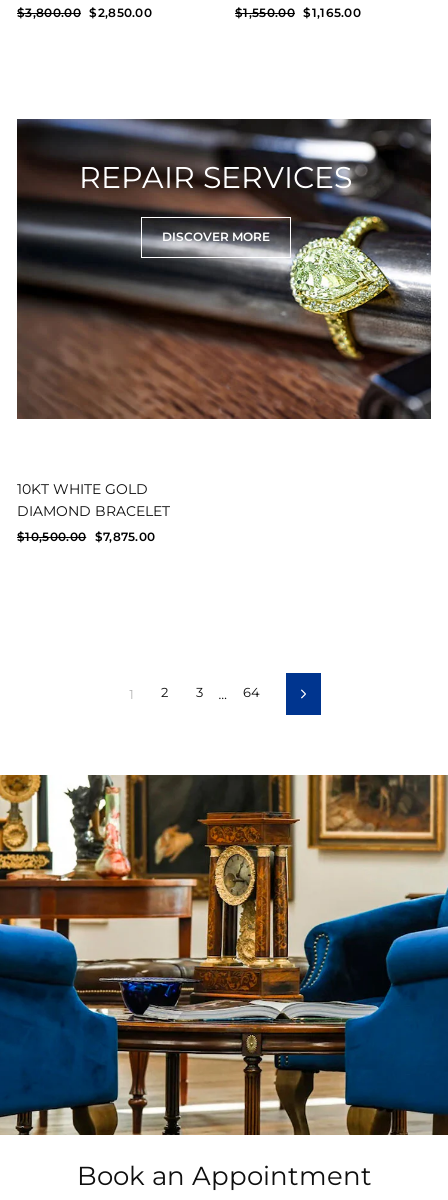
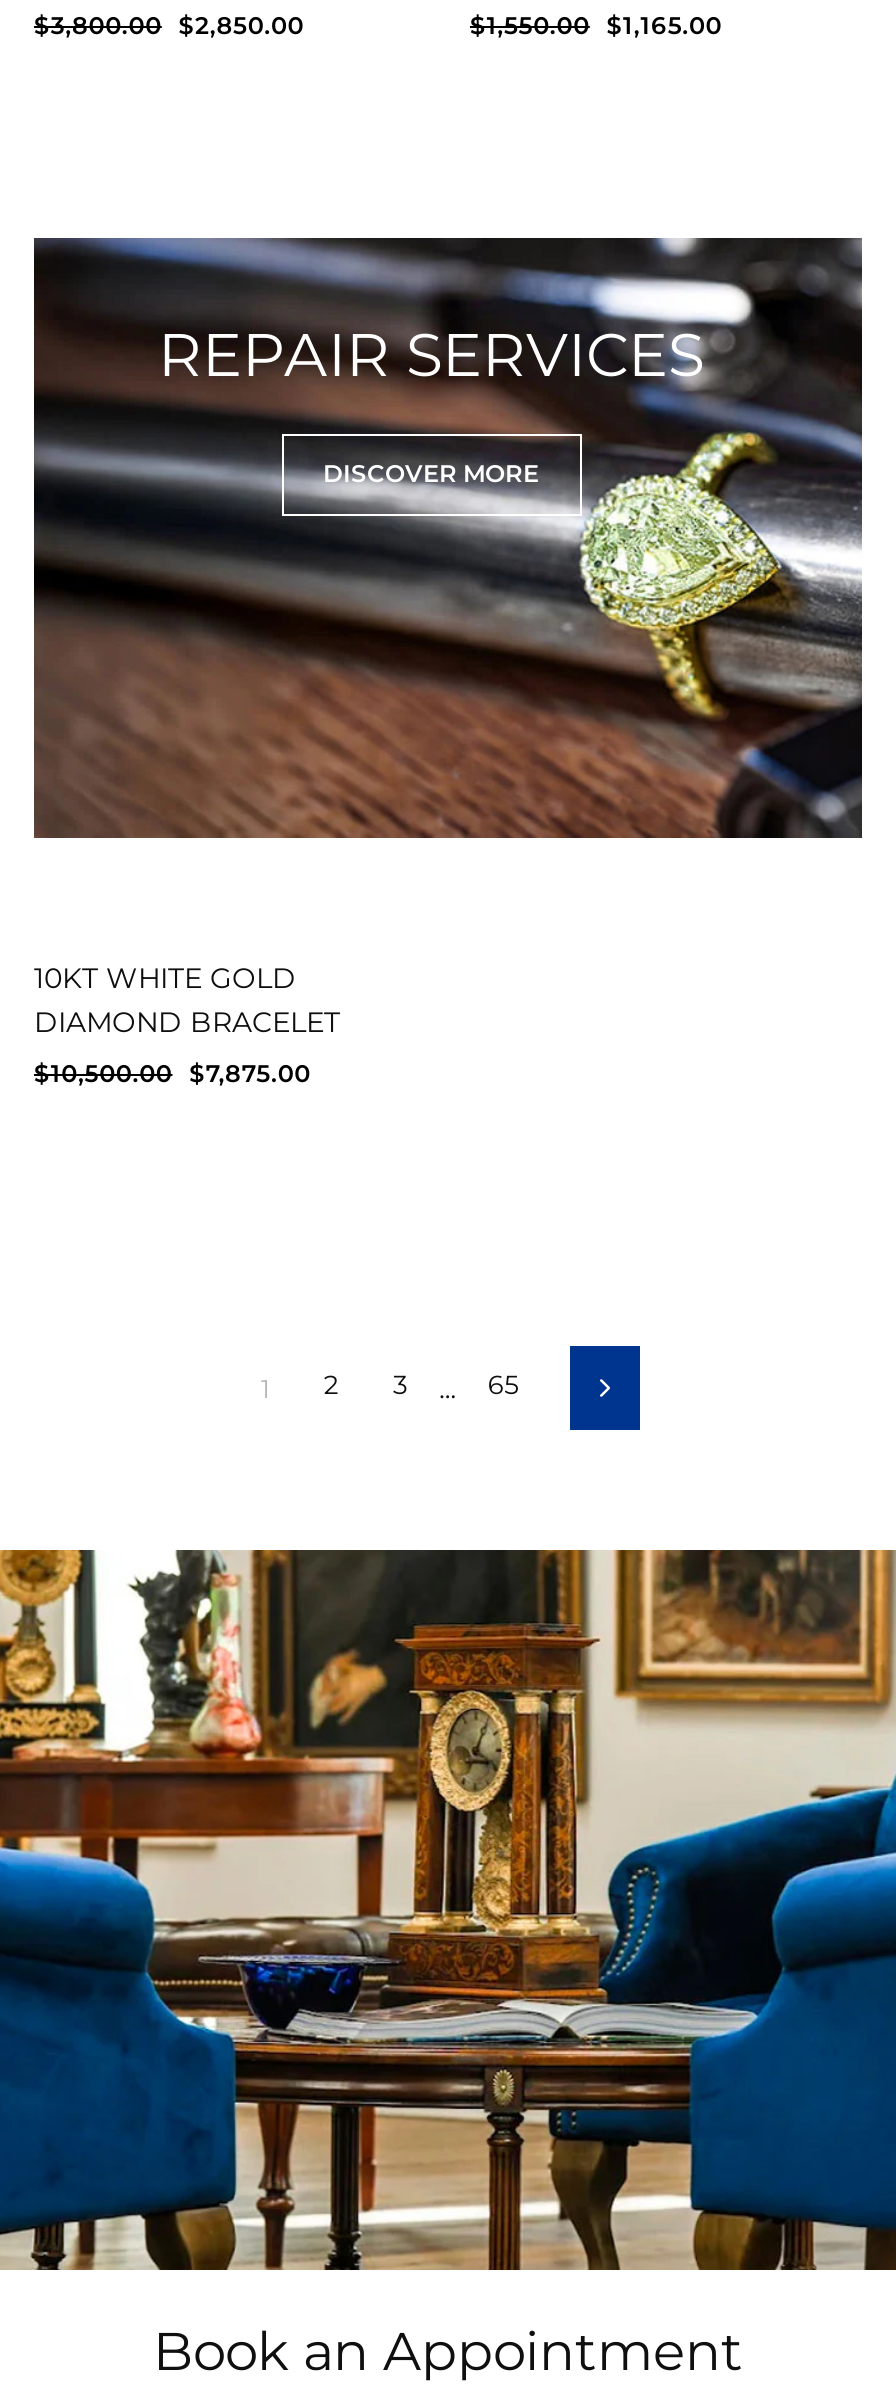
[243,683,260,702] 64 -> [488,1367,519,1405] 65

